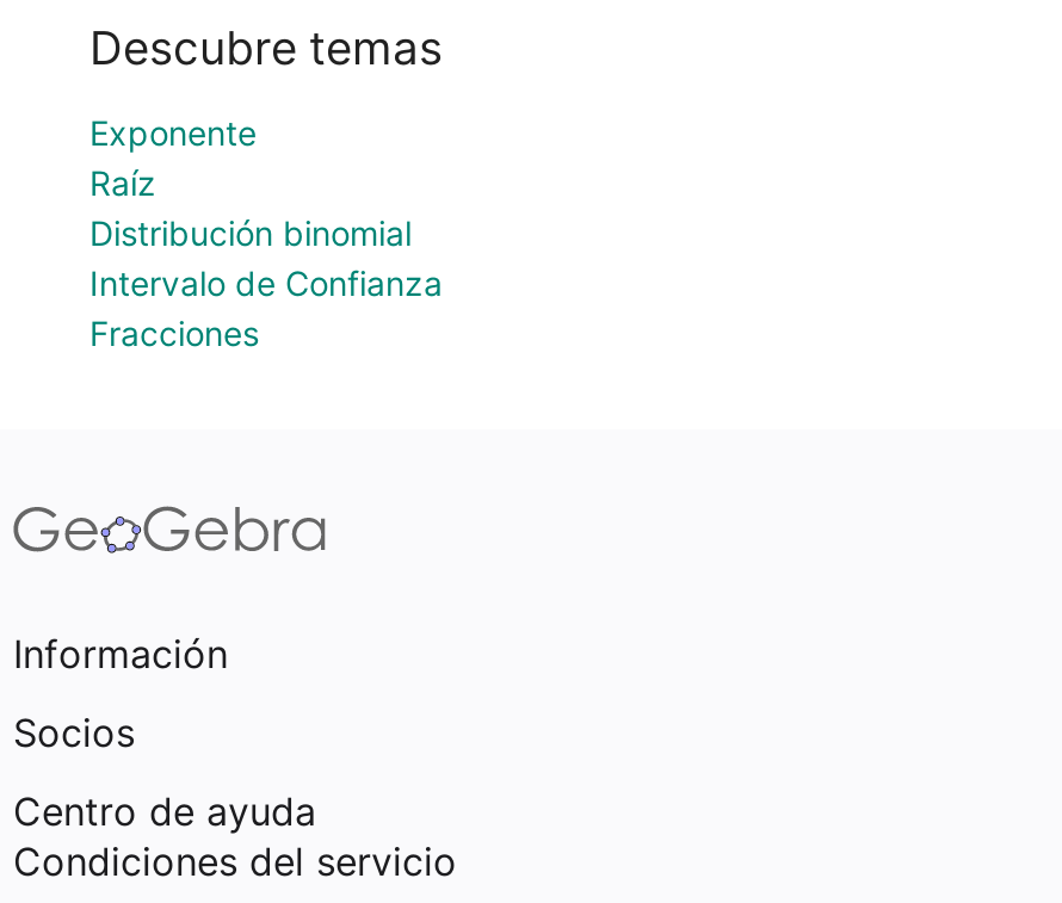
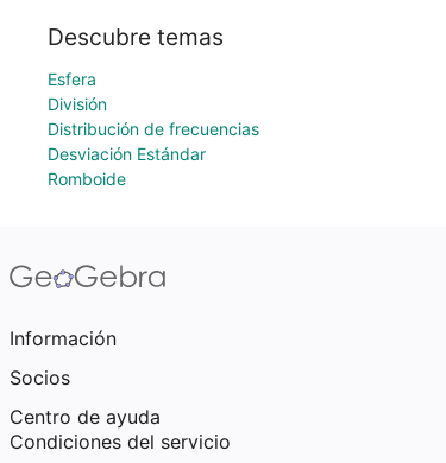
[89,112,443,353] Exponente | Raíz | Distribución binomial | Intervalo de Confianza | Fracciones -> [48,69,259,189] Esfera | División | Distribución de frecuencias | Desviación Estándar | Romboide

